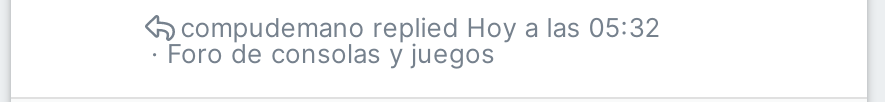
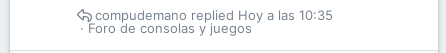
[466,11,660,43] Hoy a las 05:32 -> [238,7,333,23] Hoy a las 10:35

